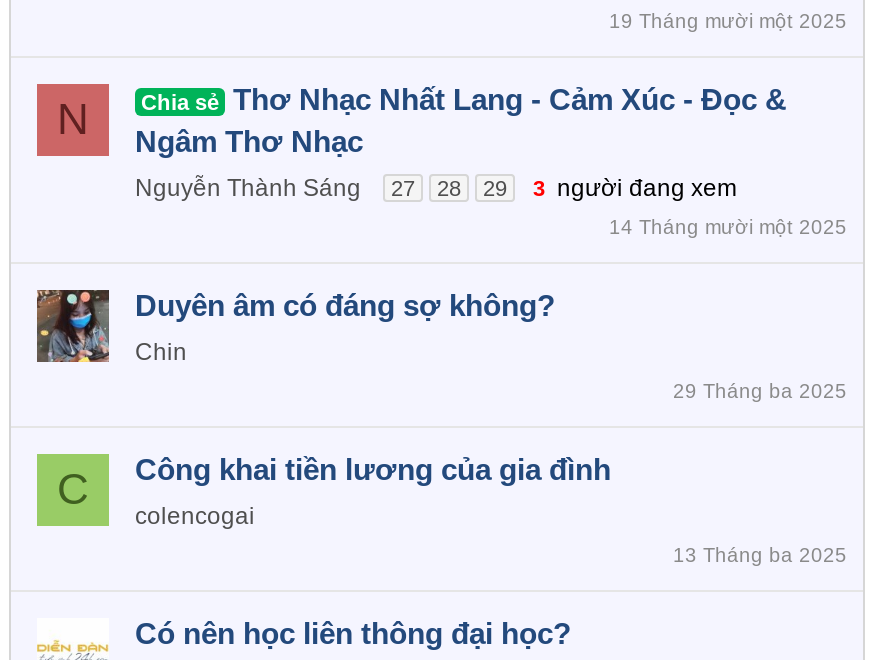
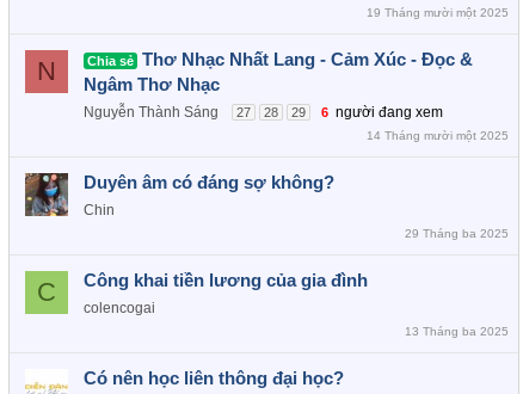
[533,174,737,202] 3 người đang xem -> [321,104,443,121] 6 người đang xem

